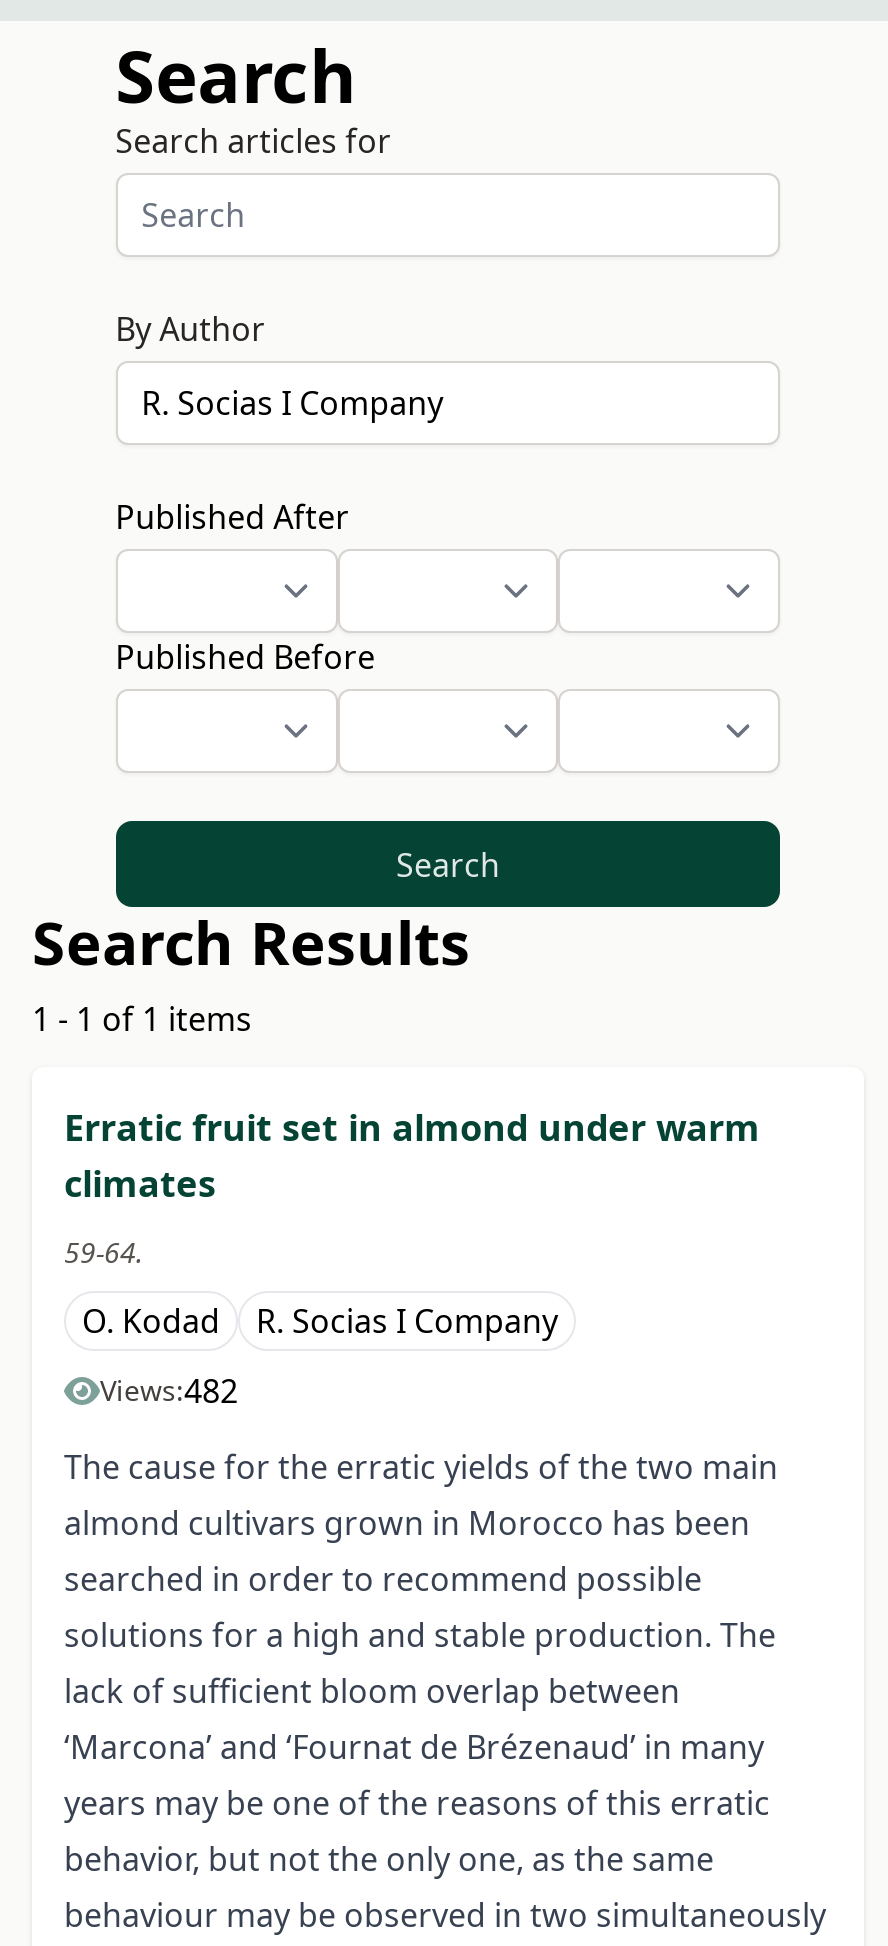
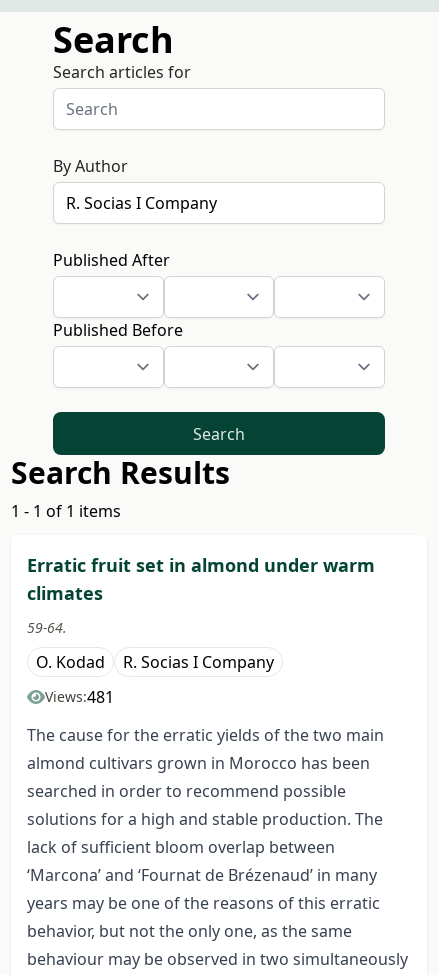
[100,1369,238,1413] Views:482 -> [45,686,114,708] Views:481

